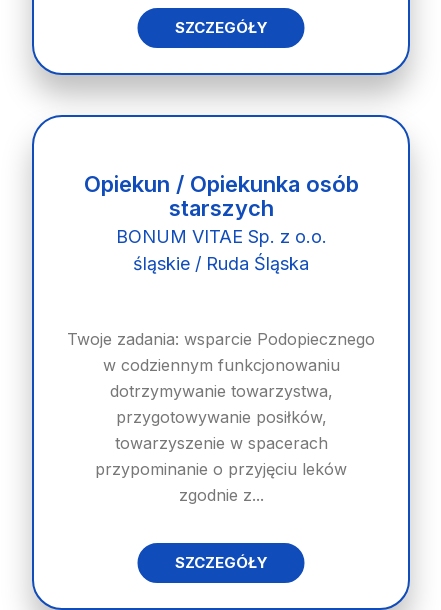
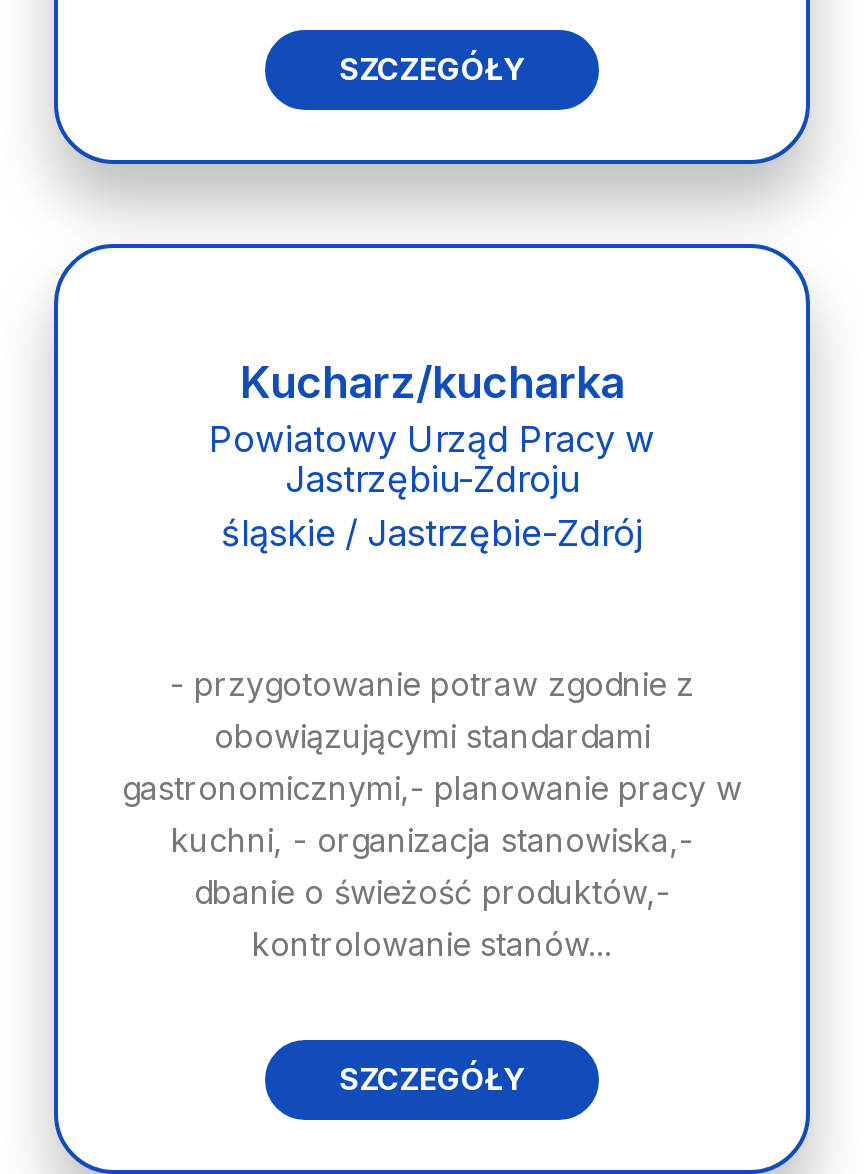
[83,171,358,274] Opiekun / Opiekunka osób | starszych | BONUM VITAE Sp. z o.o. | śląskie / Ruda Śląska -> [209,356,655,554] Kucharz/kucharka | Powiatowy Urząd Pracy w | Jastrzębiu-Zdroju | śląskie / Jastrzębie-Zdrój
[67,329,375,505] Twoje zadania: wsparcie Podopiecznego | w codziennym funkcjonowaniu | dotrzymywanie towarzystwa, | przygotowywanie posiłków, | towarzyszenie w spacerach | przypominanie o przyjęciu leków | zgodnie z... -> [122,664,742,964] - przygotowanie potraw zgodnie z | obowiązującymi standardami | gastronomicznymi,- planowanie pracy w | kuchni, - organizacja stanowiska,- | dbanie o świeżość produktów,- | kontrolowanie stanów...

